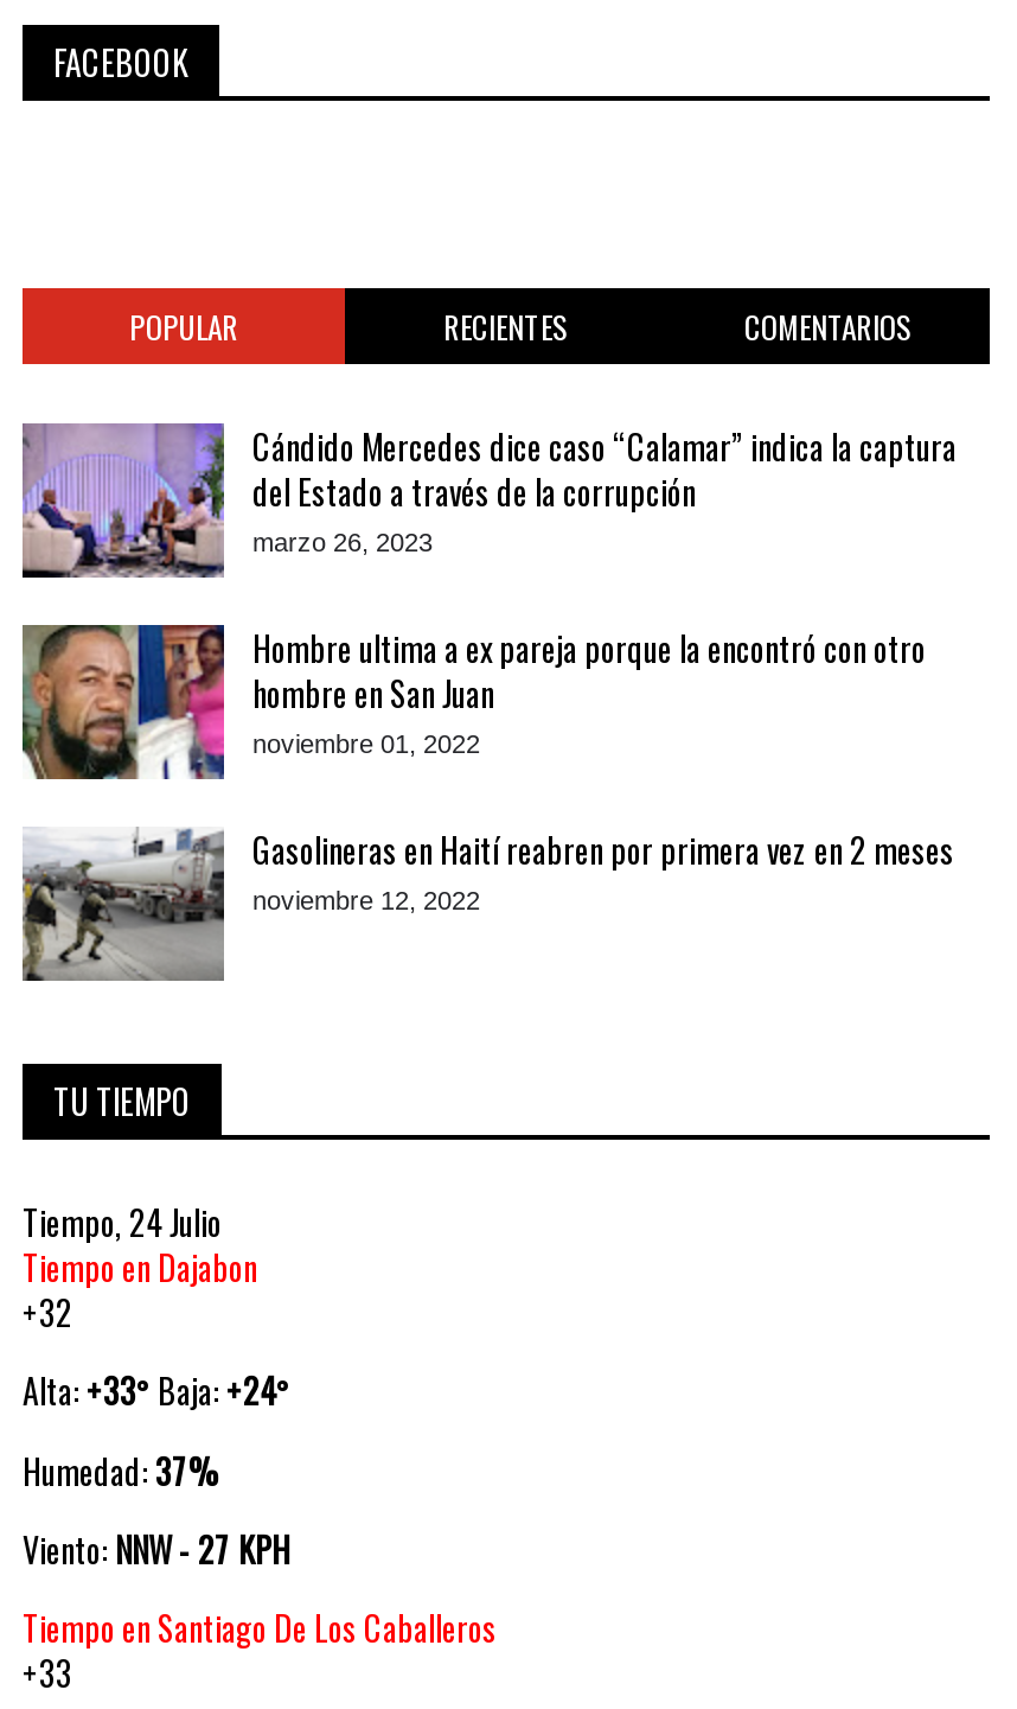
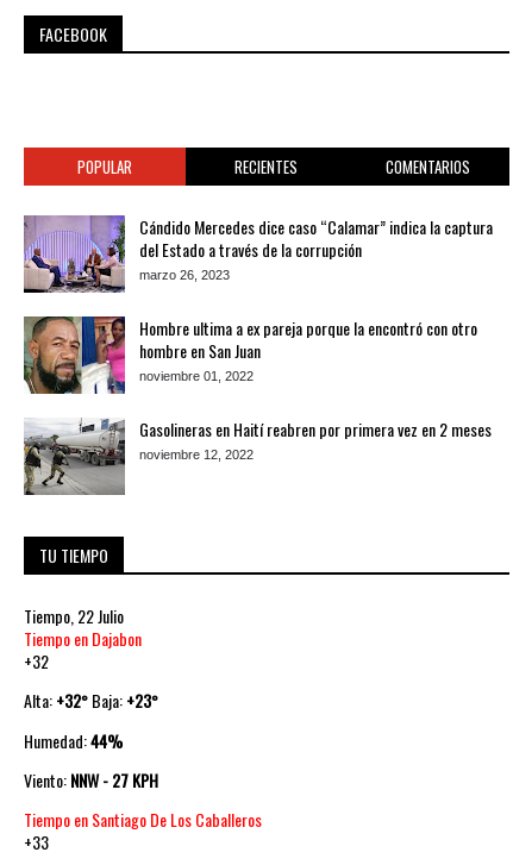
[23,1196,222,1246] Tiempo, 24 Julio -> [24,603,124,628] Tiempo, 22 Julio
[23,1364,290,1414] Alta: +33° Baja: +24° -> [24,687,158,712] Alta: +32° Baja: +23°
[23,1445,219,1495] Humedad: 37% -> [24,728,123,753] Humedad: 44%

